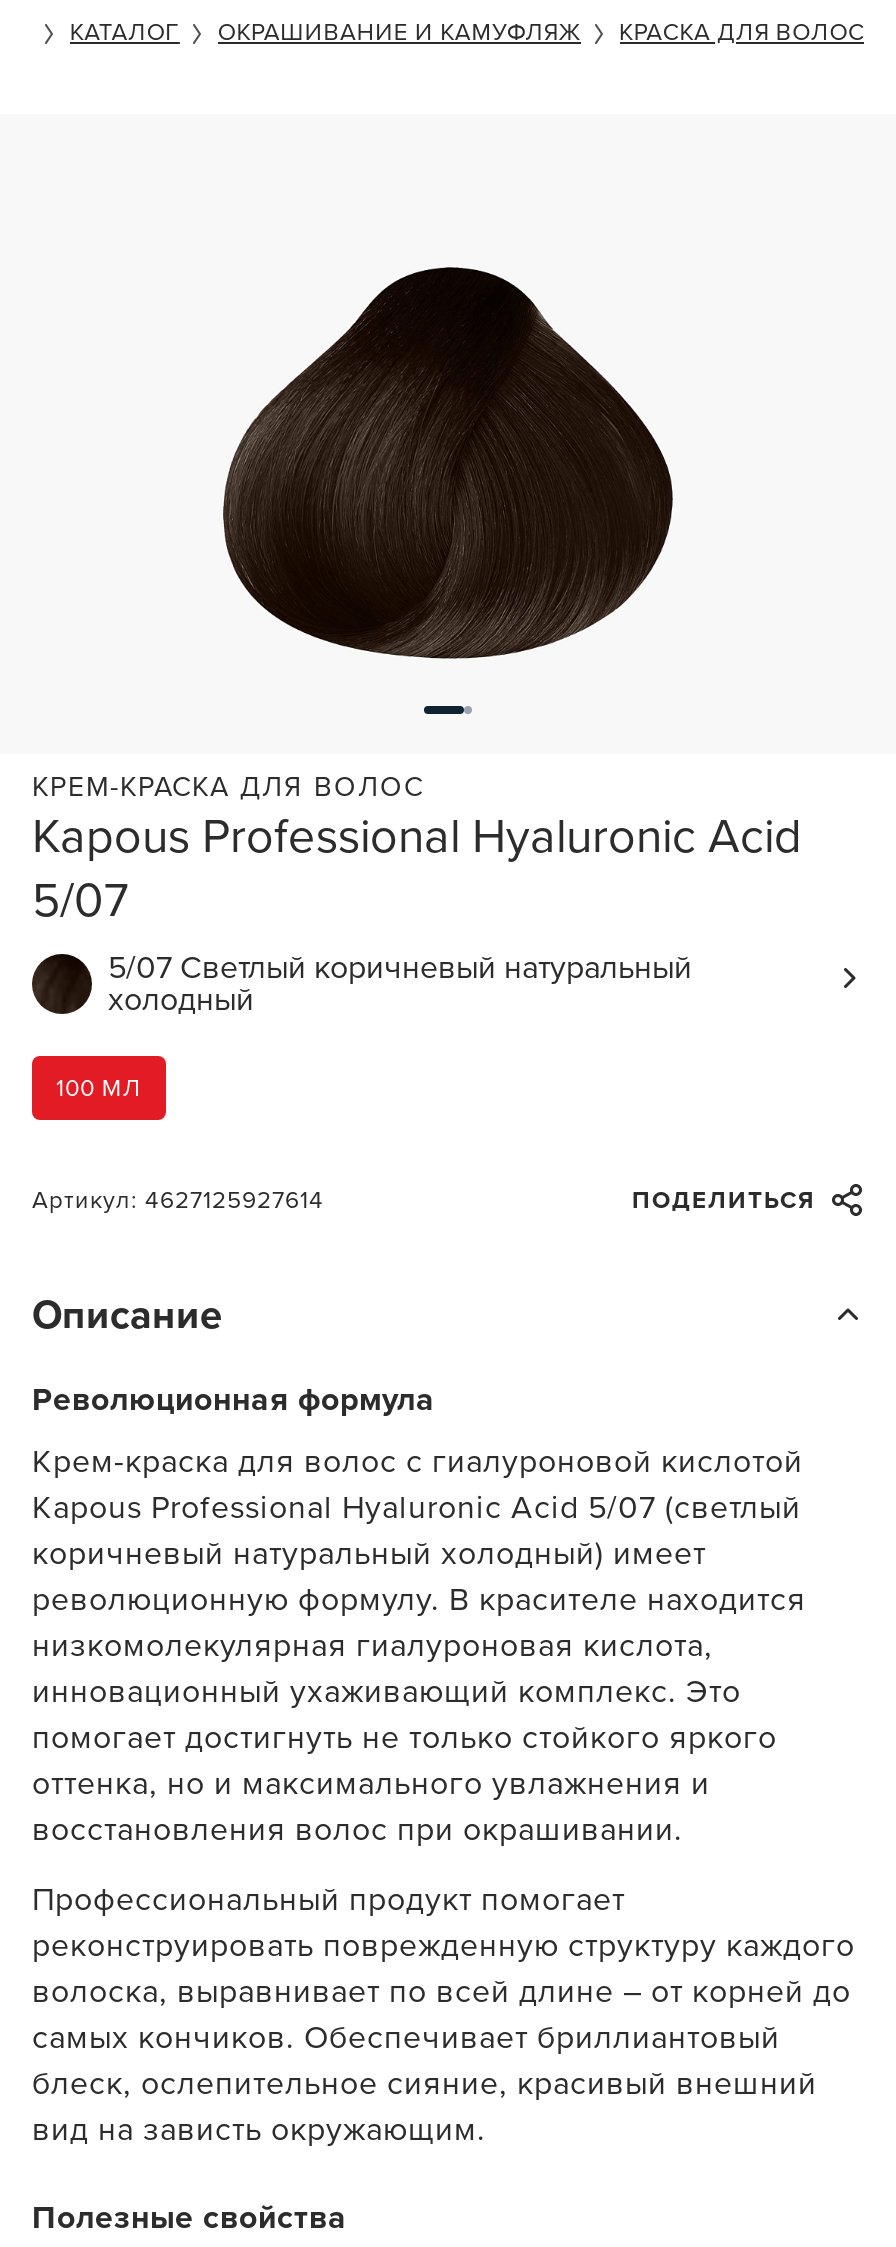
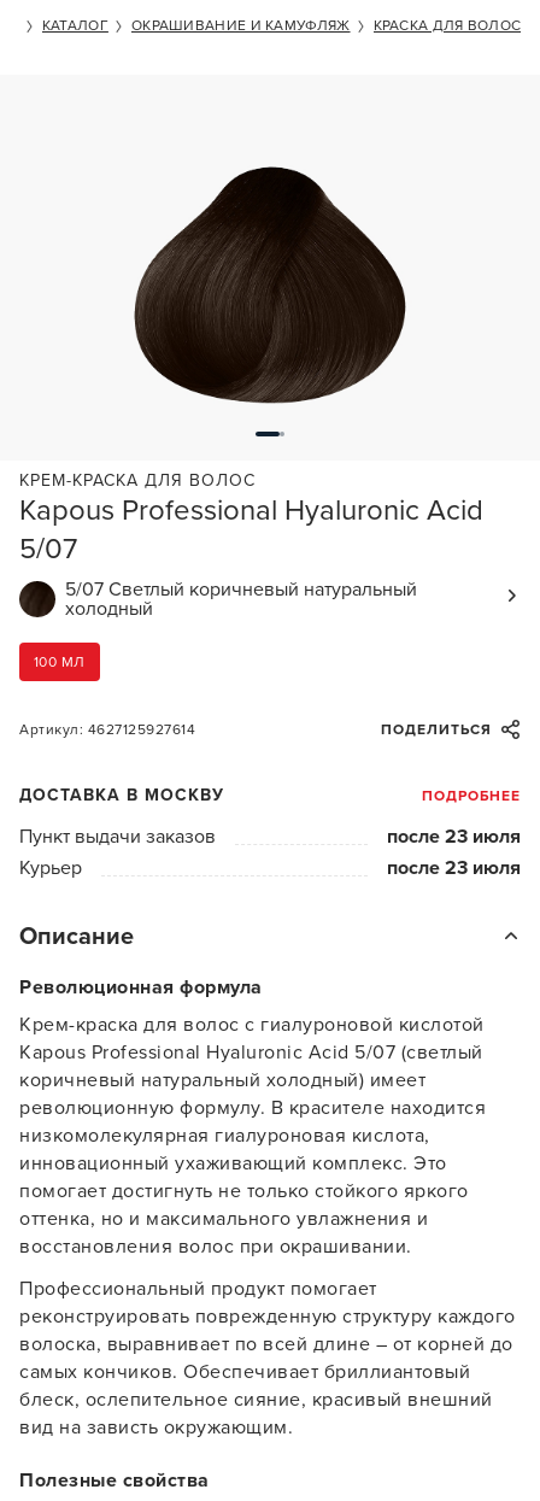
none -> [19,785,521,880] ДОСТАВКА В МОСКВУ | ПОДРОБНЕЕ | Пункт выдачи заказов | после 23 июля | Курьер | после 23 июля

